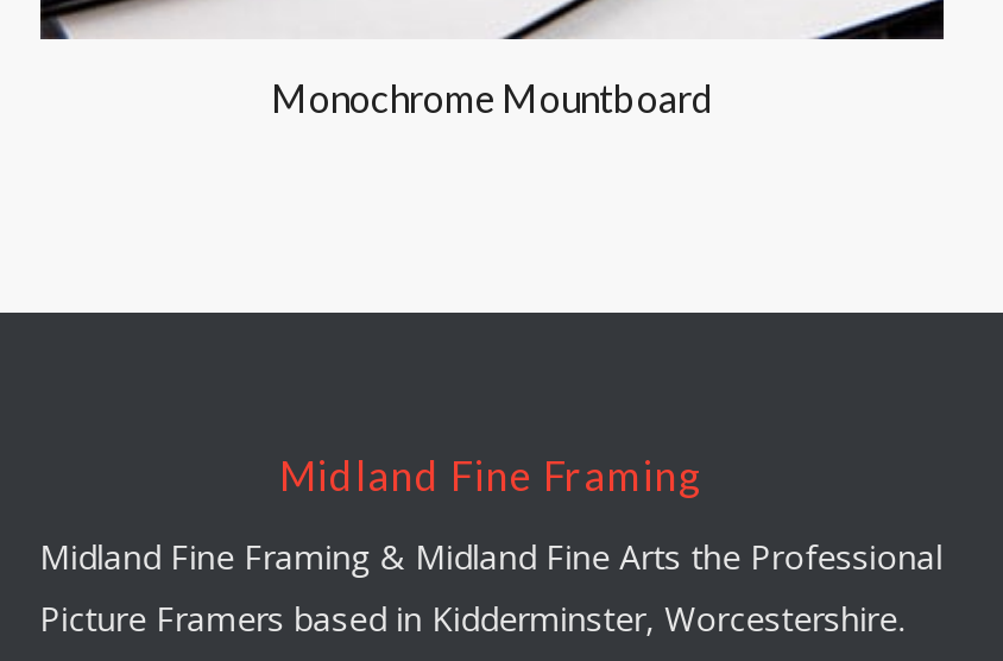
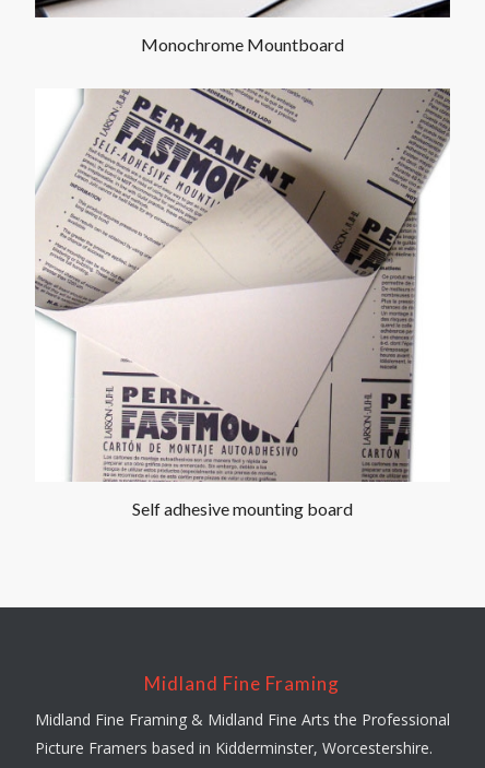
none -> [34,87,451,519] [image] | Self adhesive mounting board

